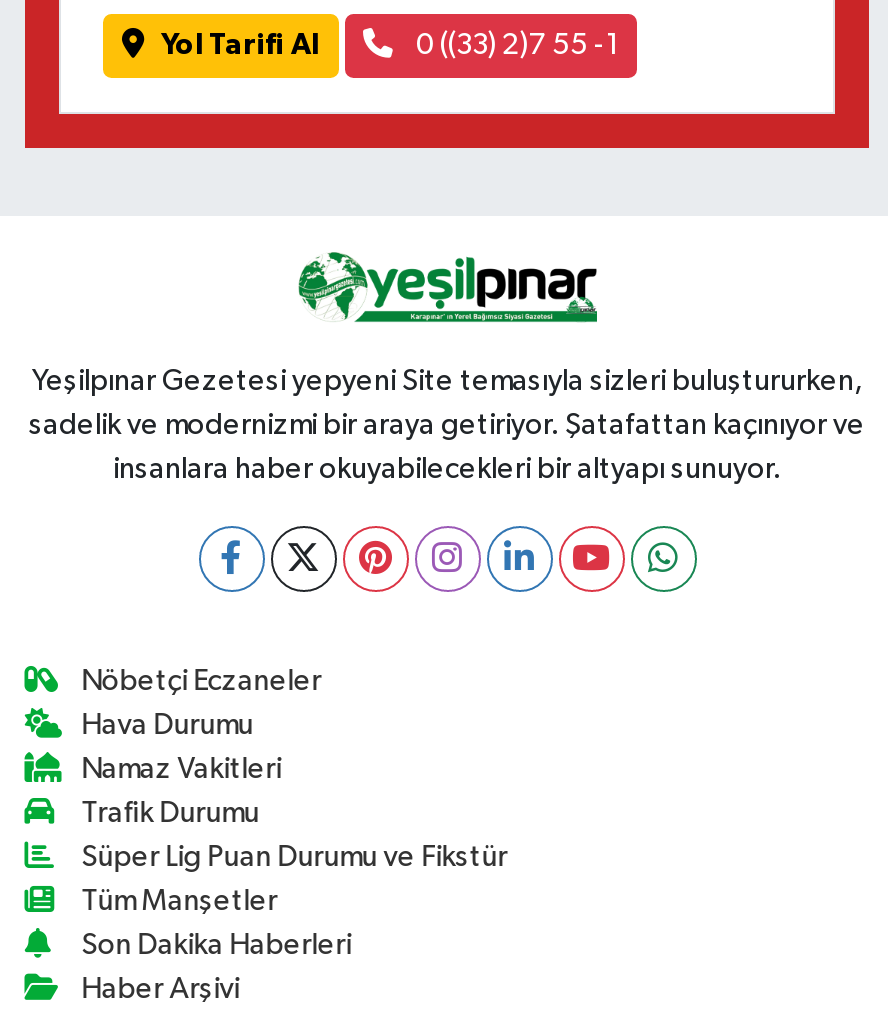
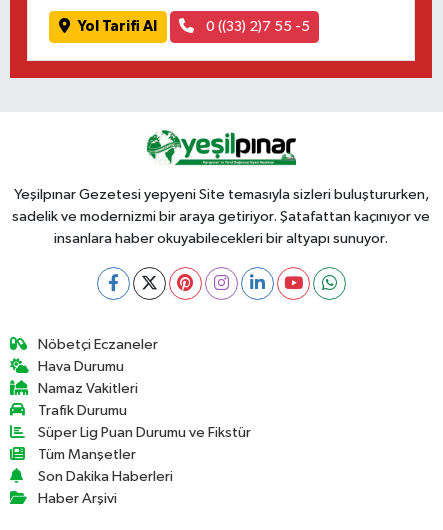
[410,30,618,60] 0 ((33) 2)7 55 -1 -> [202,19,309,34] 0 ((33) 2)7 55 -5

